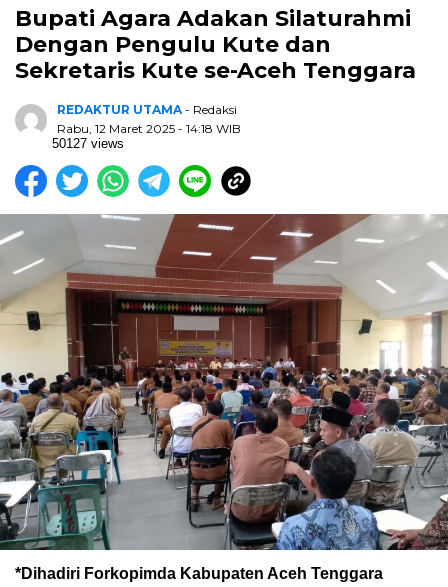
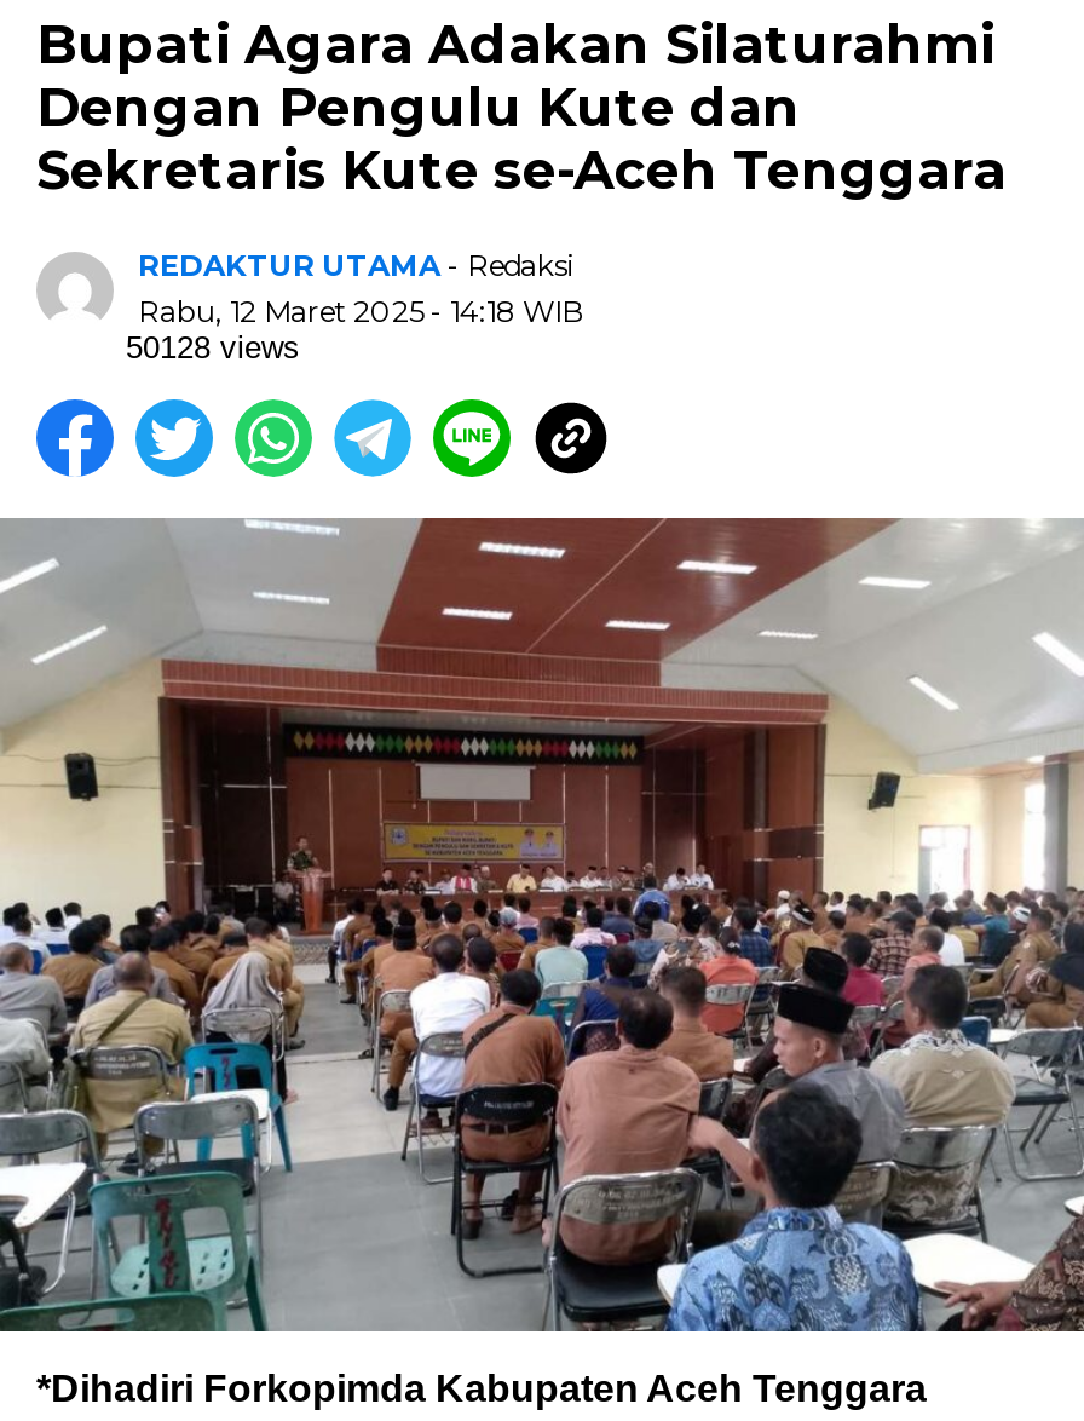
[52,136,124,151] 50127 views -> [126,329,300,365] 50128 views

